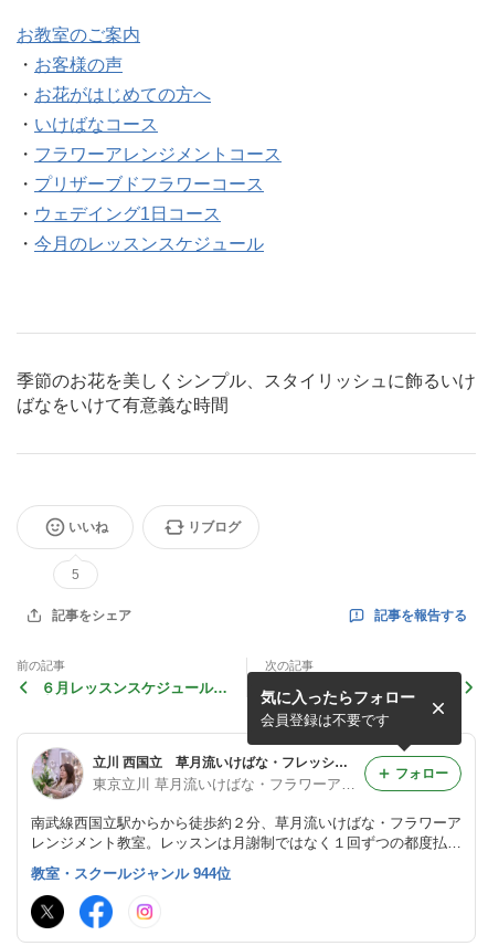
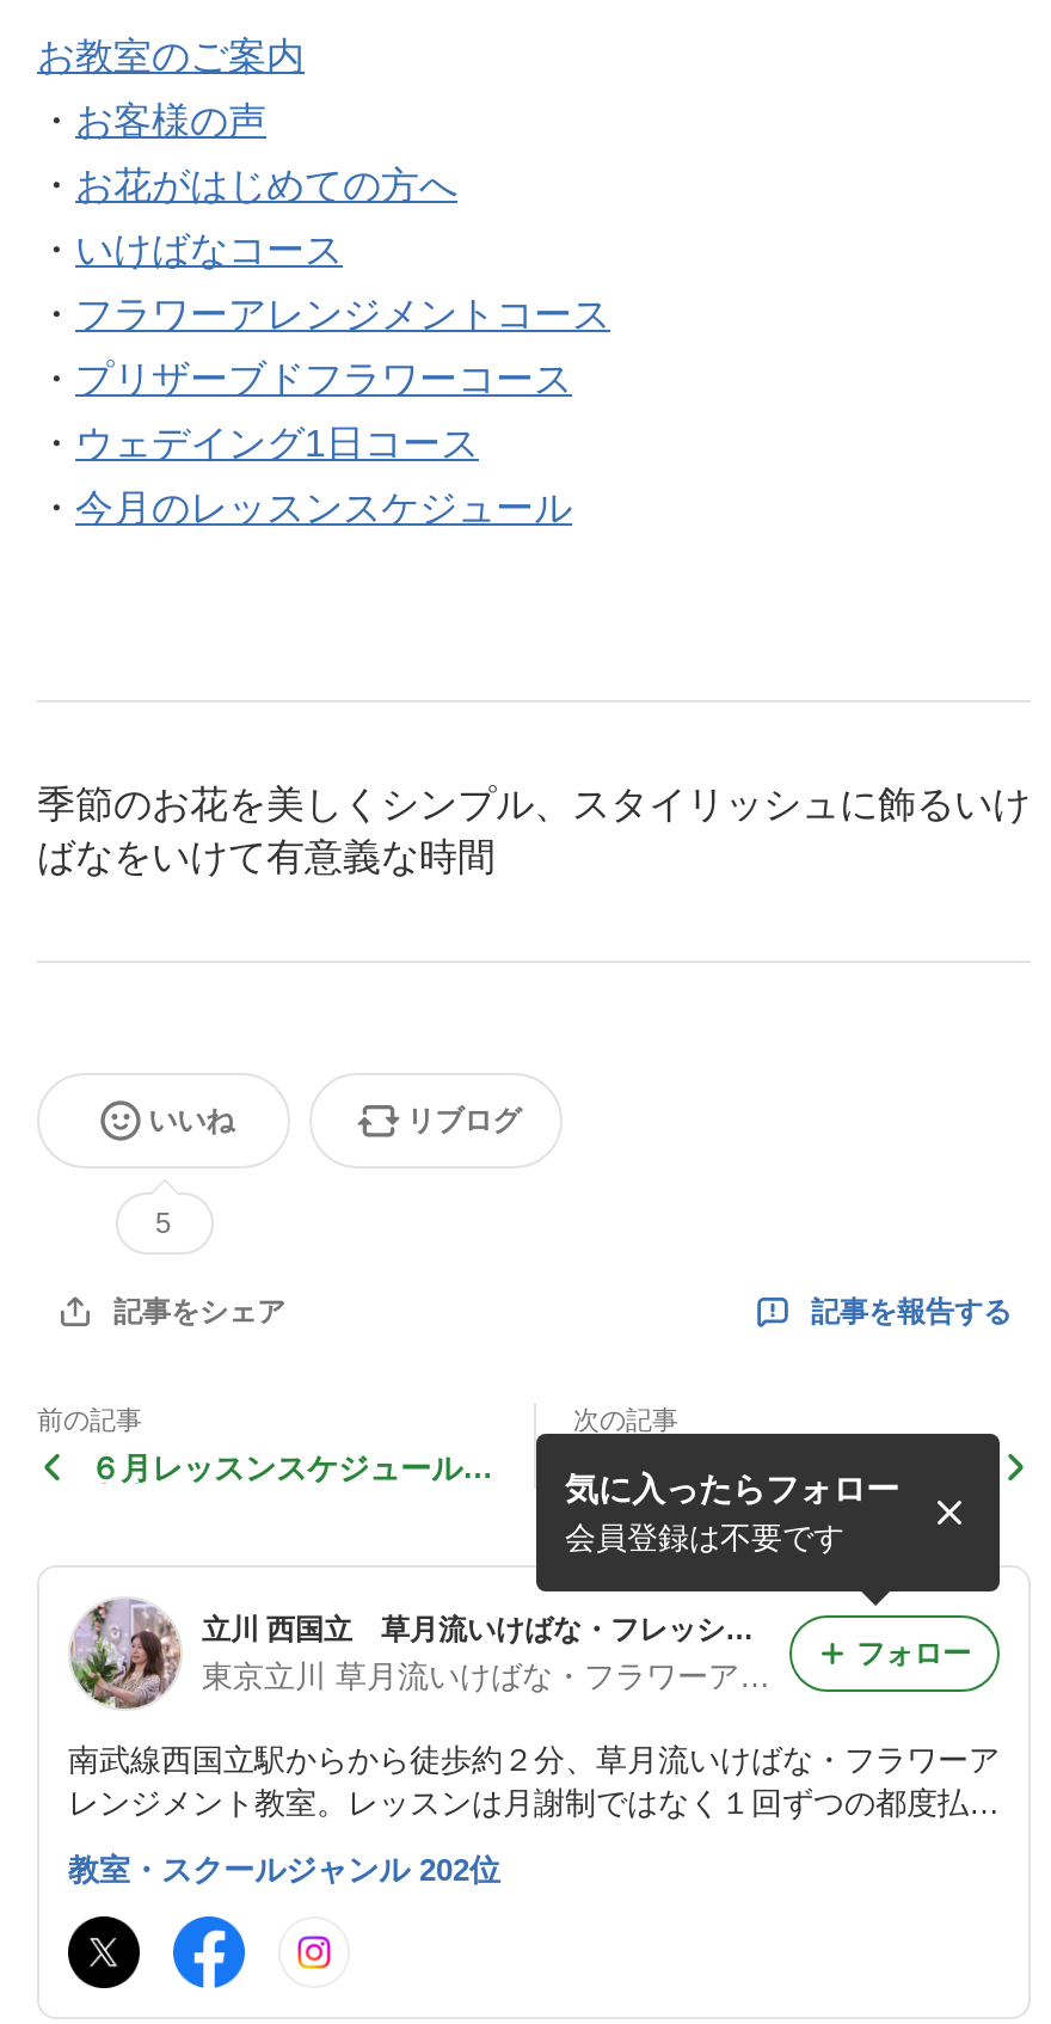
[31,865,231,882] 教室・スクールジャンル 944位 -> [68,1852,500,1888] 教室・スクールジャンル 202位

